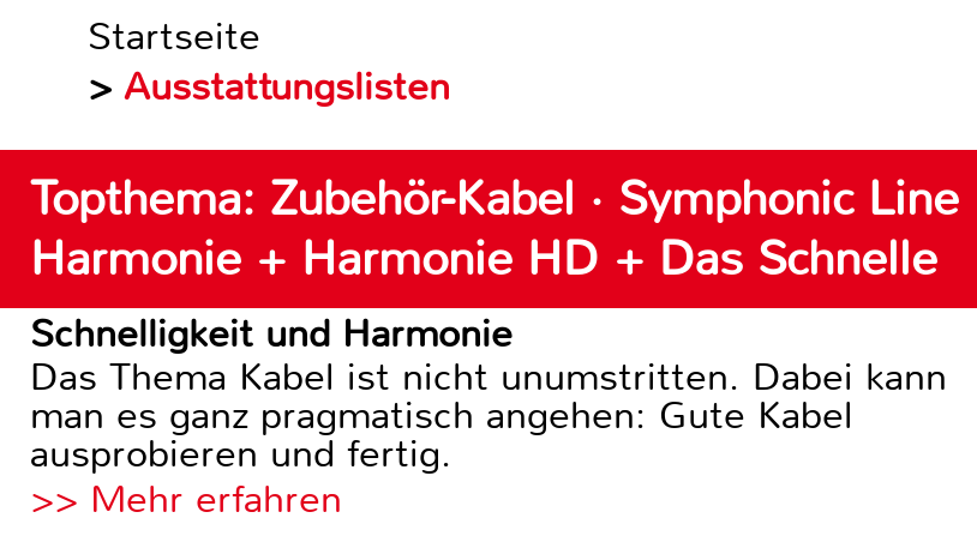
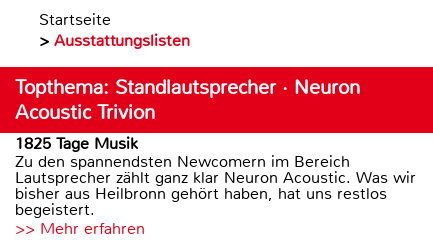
[30,169,959,478] Topthema: Zubehör-Kabel · Symphonic Line | Harmonie + Harmonie HD + Das Schnelle | Schnelligkeit und Harmonie | Das Thema Kabel ist nicht unumstritten. Dabei kann | man es ganz pragmatisch angehen: Gute Kabel | ausprobieren und fertig. -> [15,75,416,220] Topthema: Standlautsprecher · Neuron | Acoustic Trivion | 1825 Tage Musik | Zu den spannendsten Newcomern im Bereich | Lautsprecher zählt ganz klar Neuron Acoustic. Was wir | bisher aus Heilbronn gehört haben, hat uns restlos | begeistert.

